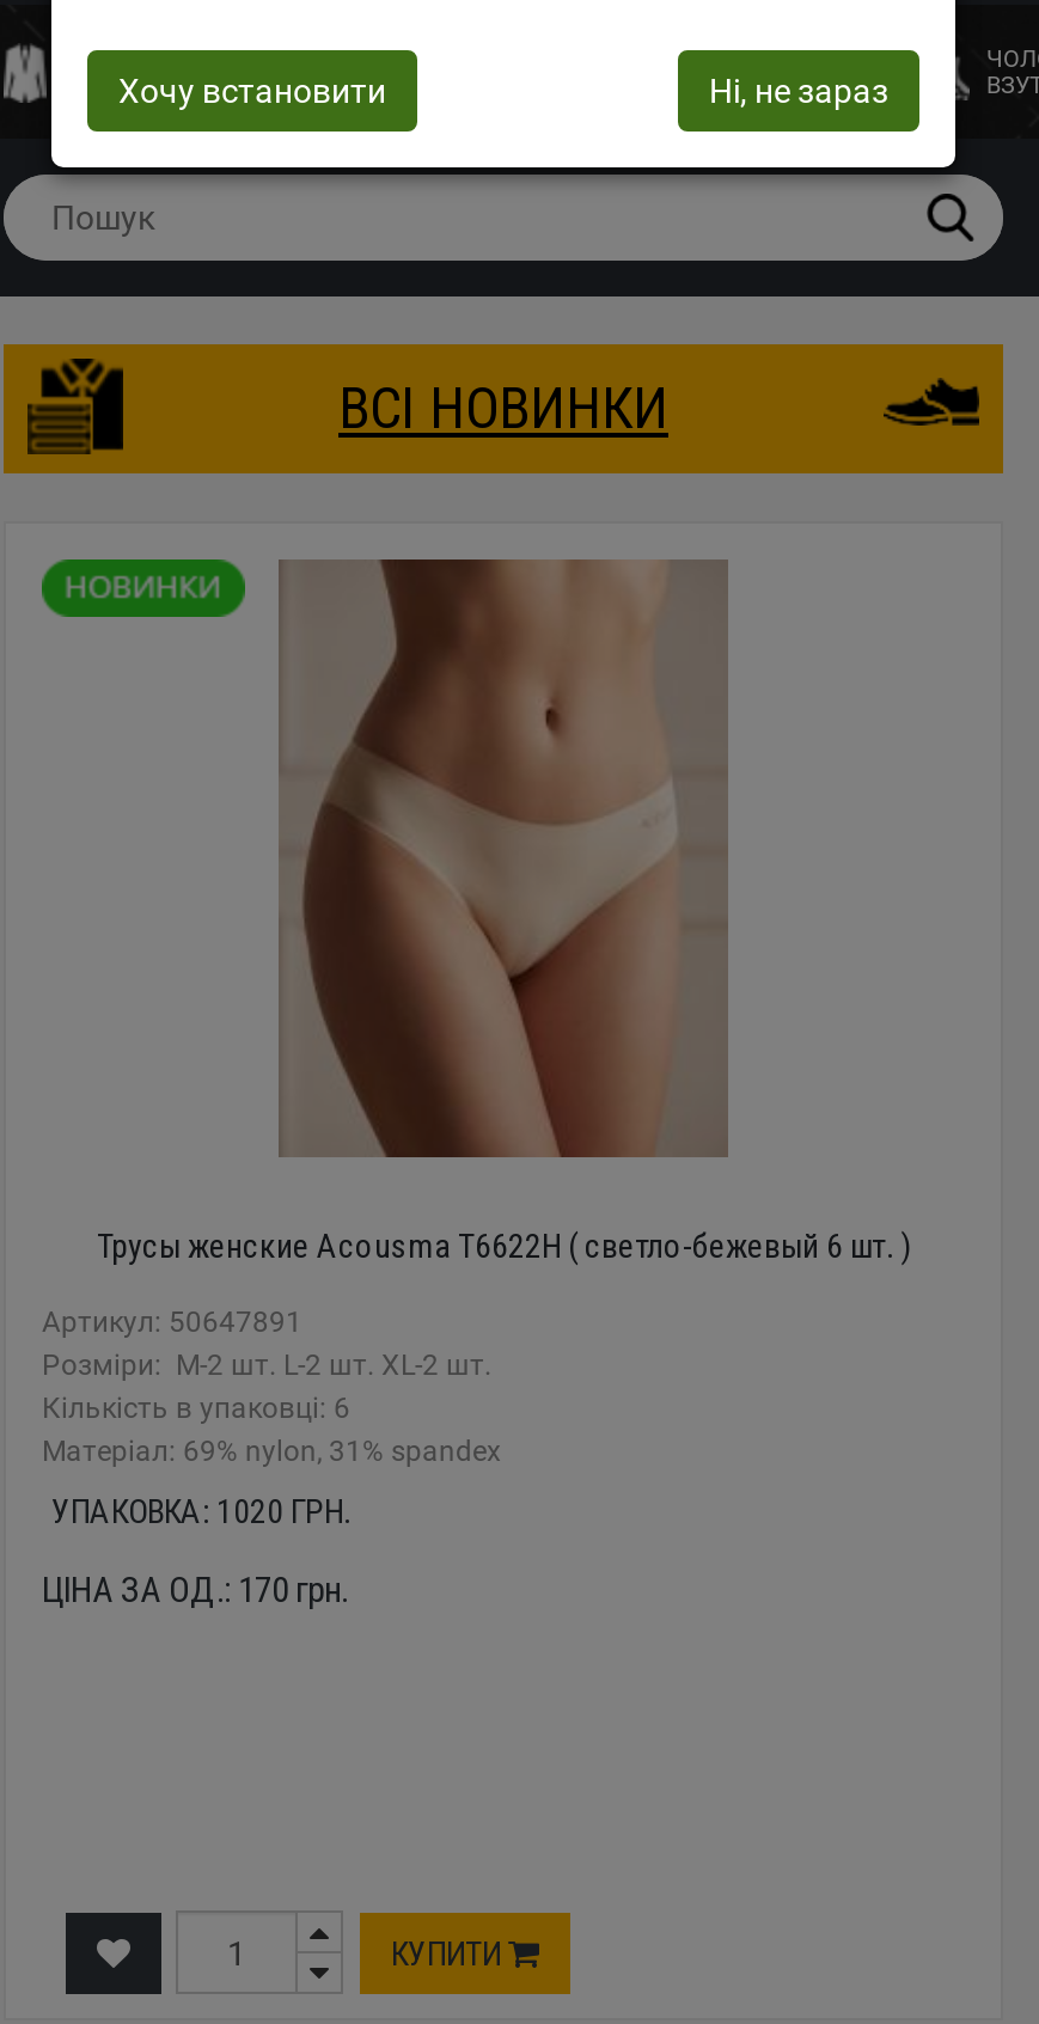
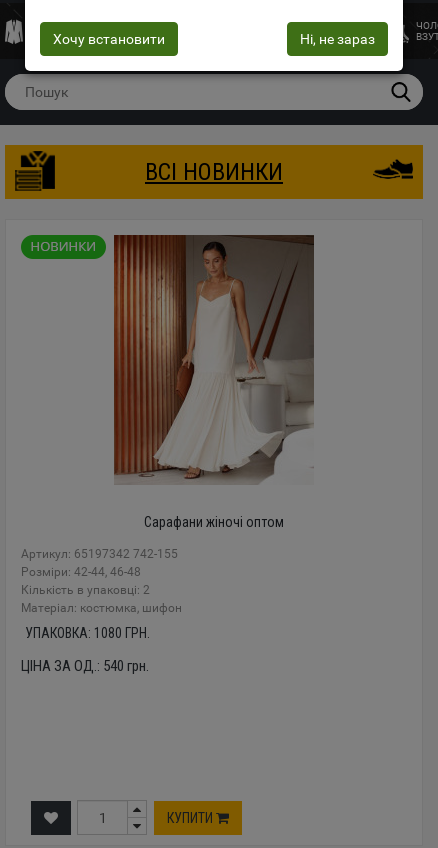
[97,559,910,1265] [image] | Трусы женские Acousma T6622H ( светло-бежевый 6 шт. ) -> [113,234,315,530] [image] | Сарафани жіночі оптом
[42,1305,501,1468] Артикул: 50647891 | Розміри: M-2 шт. L-2 шт. XL-2 шт. | Кількість в упаковці: 6 | Mатеріал: 69% nylon, 31% spandex -> [21,547,182,615] Артикул: 65197342 742-155 | Розміри: 42-44, 46-48 | Кількість в упаковці: 2 | Mатеріал: костюмка, шифон
[51,1492,350,1530] УПАКОВКА: 1020 ГРН. -> [25,625,150,641] УПАКОВКА: 1080 ГРН.
[42,1569,348,1612] ЦІНА ЗА ОД.: 170 грн. -> [21,657,149,675] ЦІНА ЗА ОД.: 540 грн.

